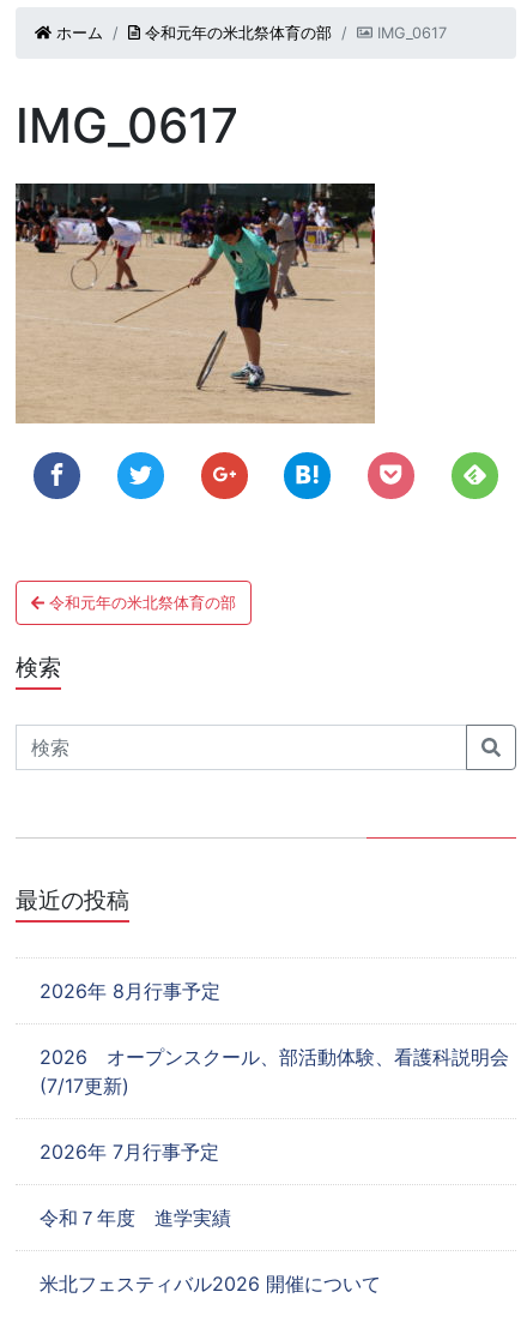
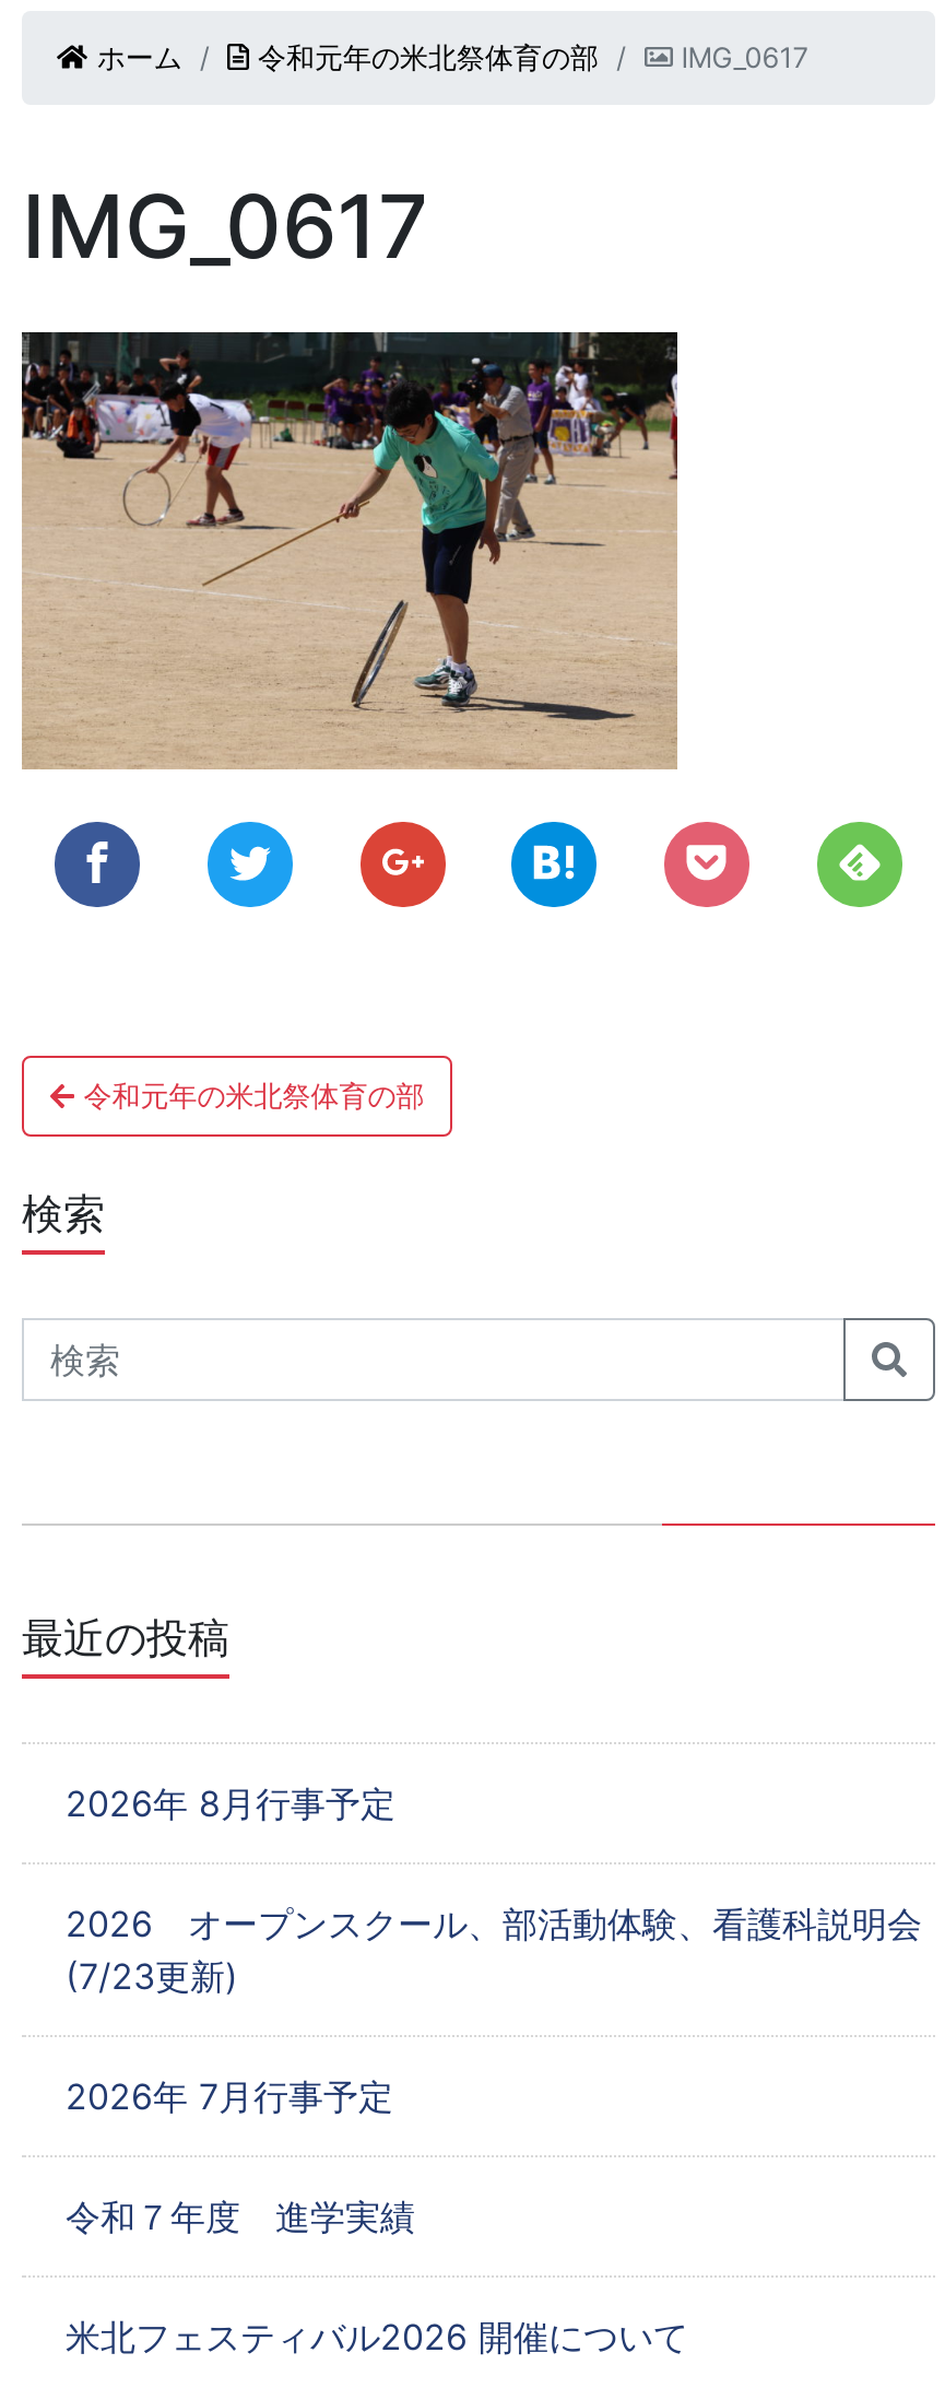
[40,1073,129,1097] (7/17更新) -> [66,1953,238,1997] (7/23更新)

